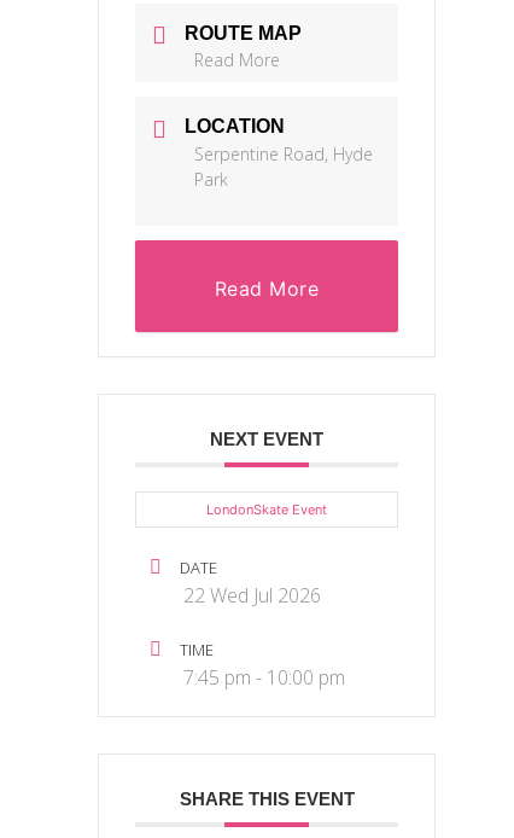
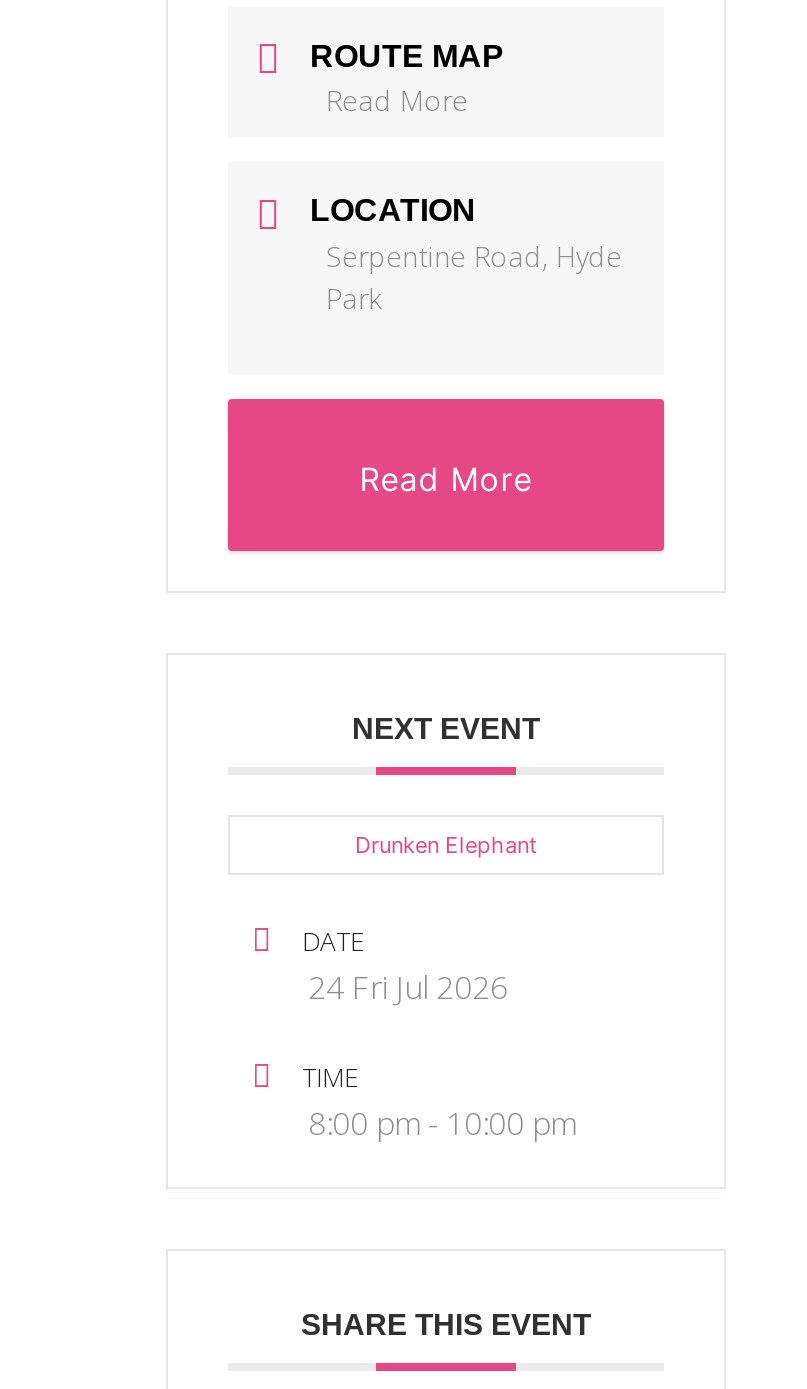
[206,501,327,517] LondonSkate Event -> [355,830,537,858] Drunken Elephant
[183,581,321,608] 22 Wed Jul 2026 -> [308,964,508,1008] 24 Fri Jul 2026
[183,664,345,690] 7:45 pm - 10:00 pm -> [308,1100,576,1144] 8:00 pm - 10:00 pm

